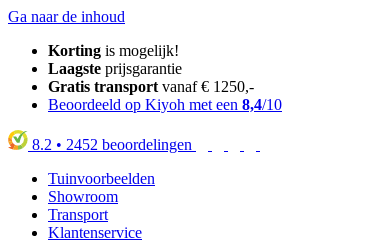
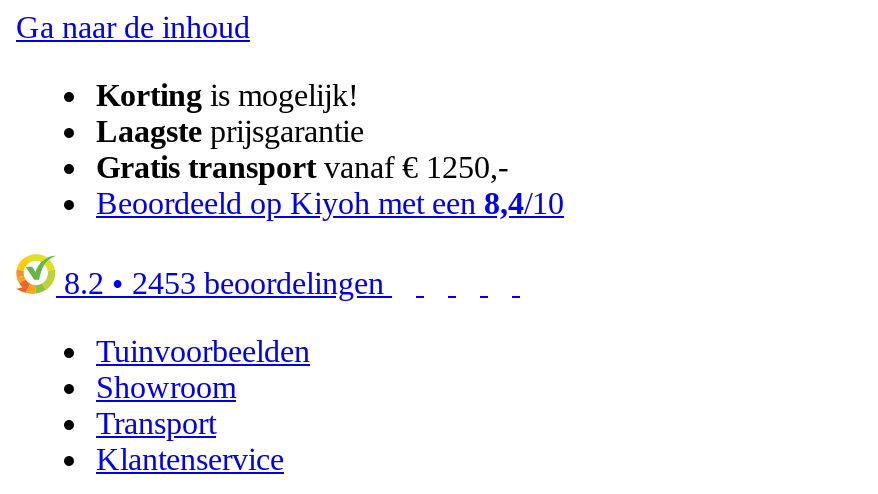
[32,136,192,153] 8.2 • 2452 beoordelingen -> [64,266,384,300] 8.2 • 2453 beoordelingen

